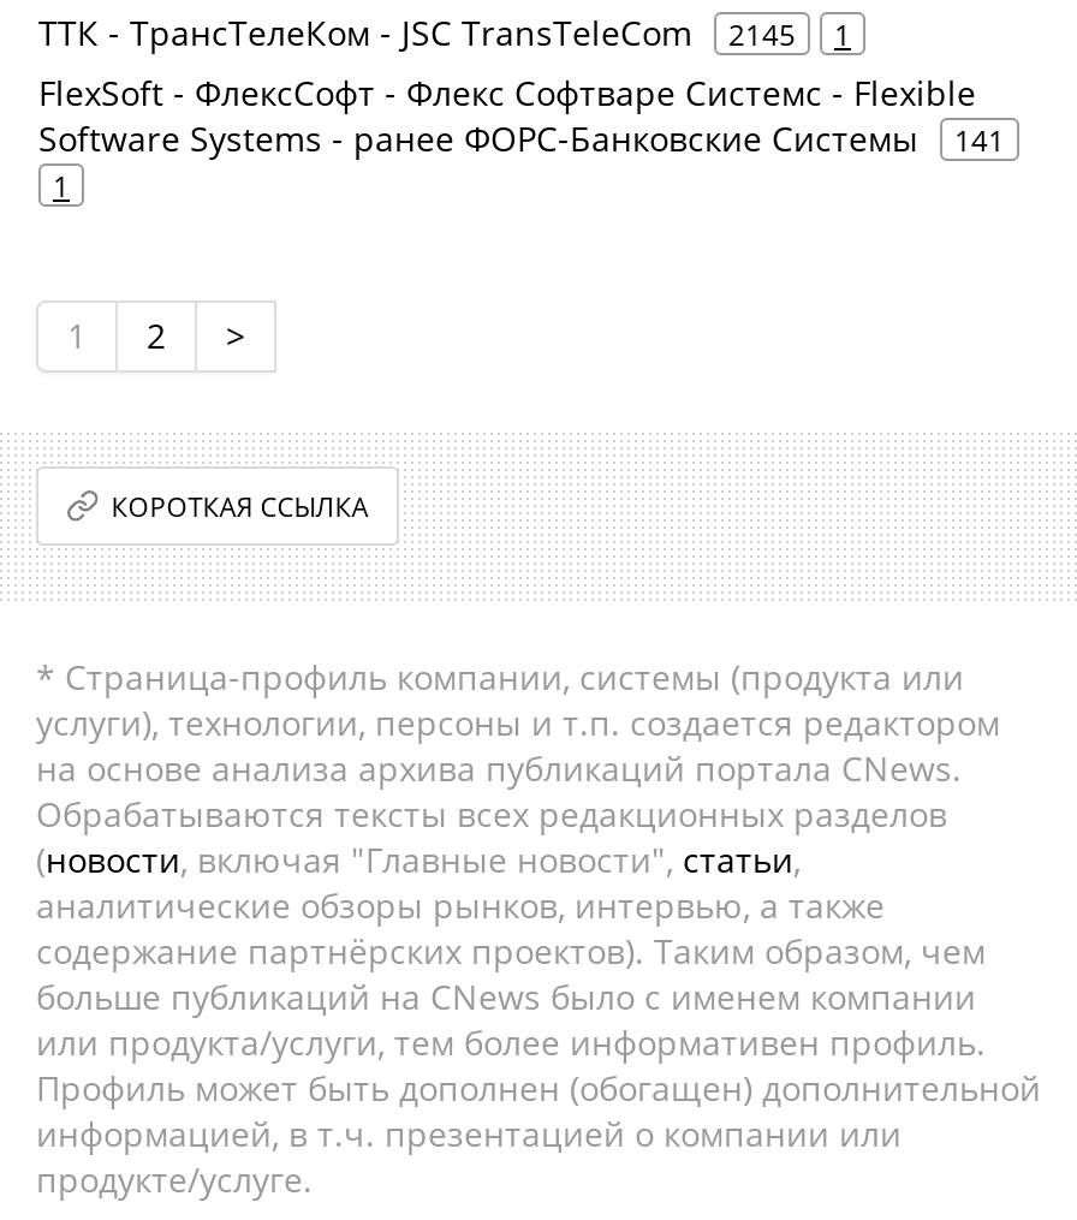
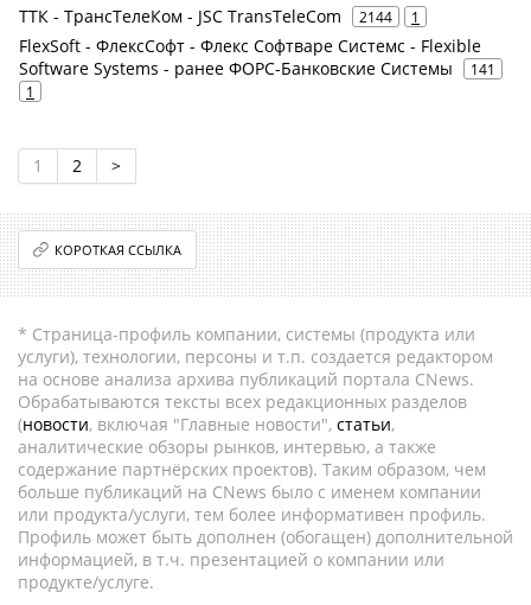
[728,14,796,53] 2145 -> [359,7,392,26] 2144

